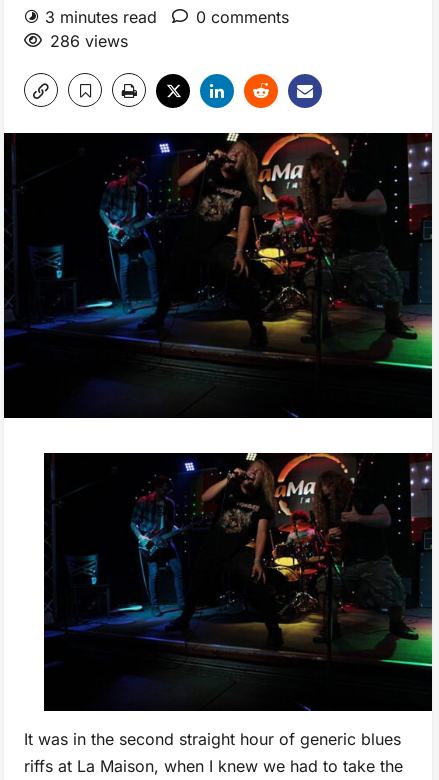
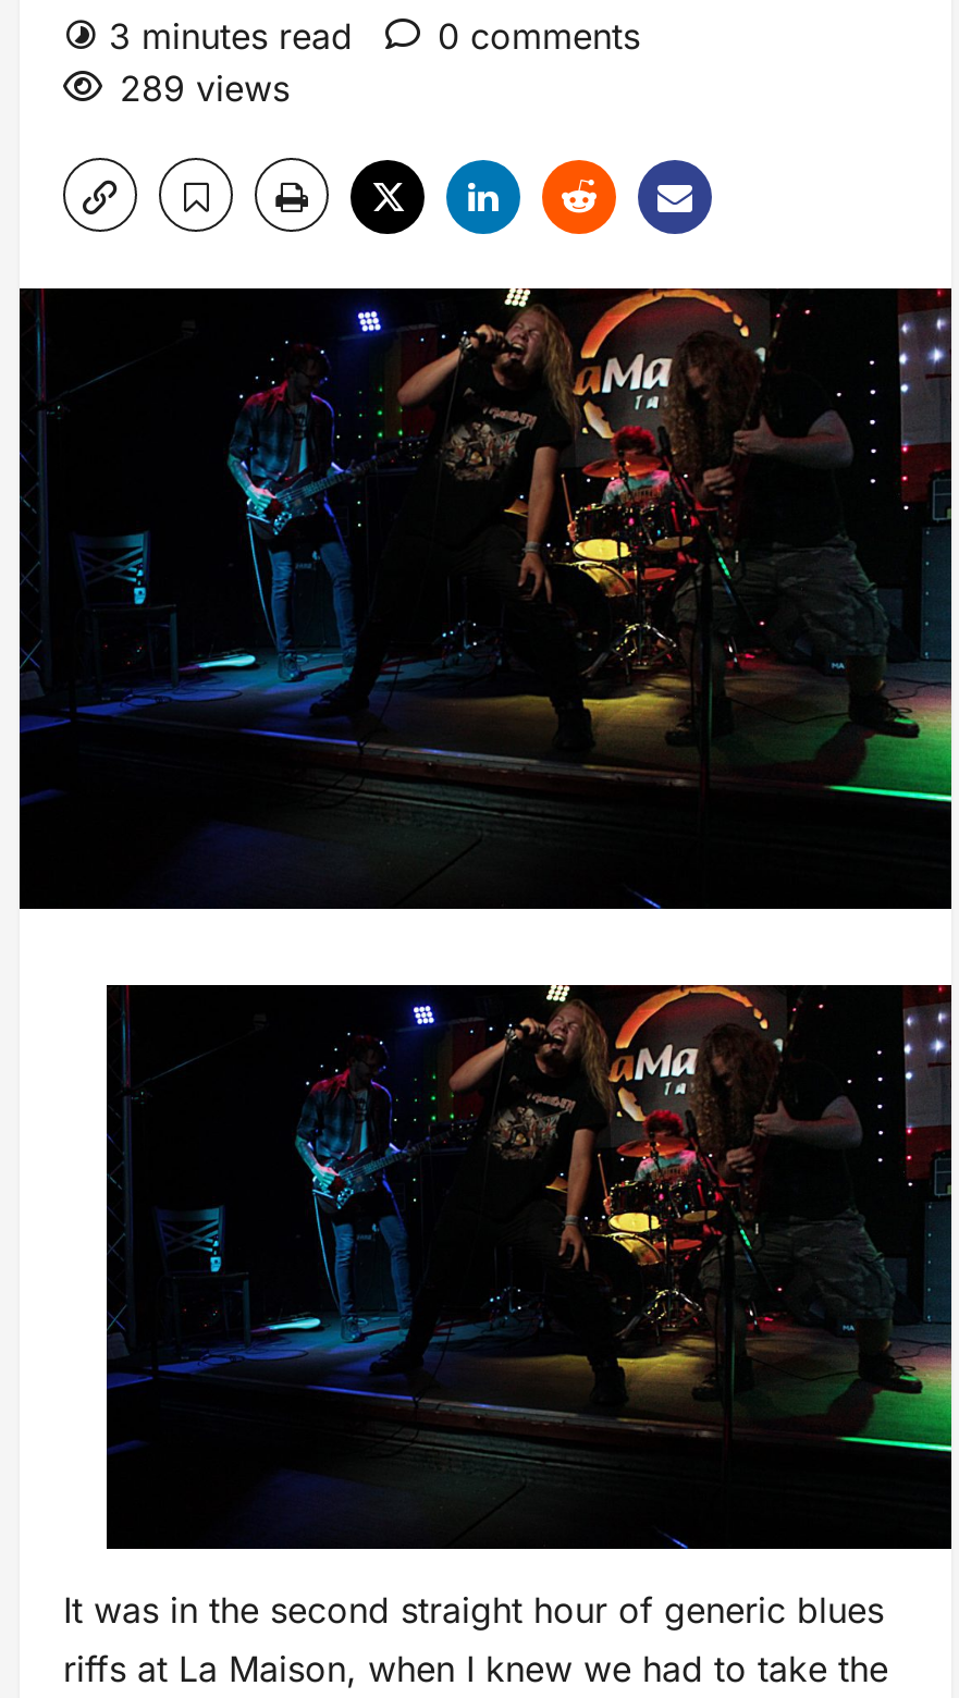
[50,31,128,51] 286 views -> [120,66,290,109] 289 views

